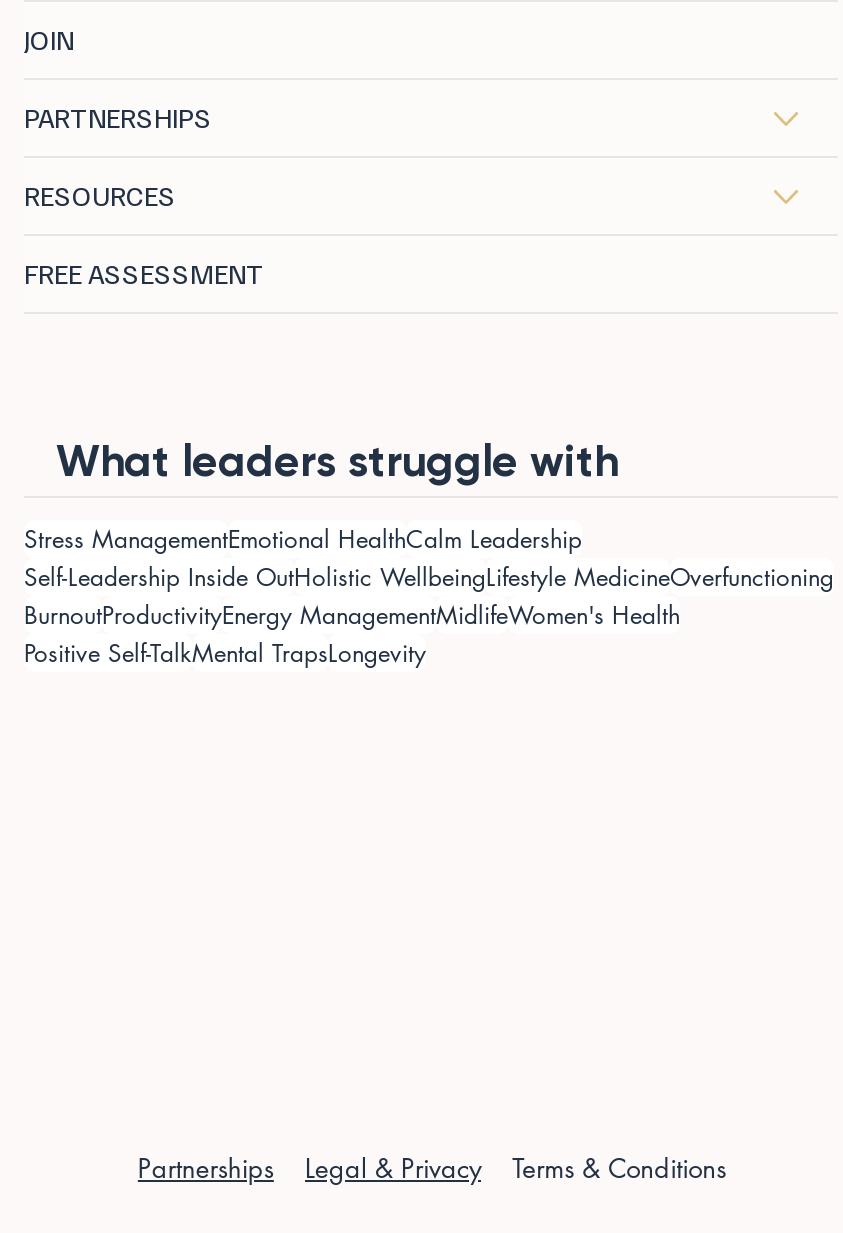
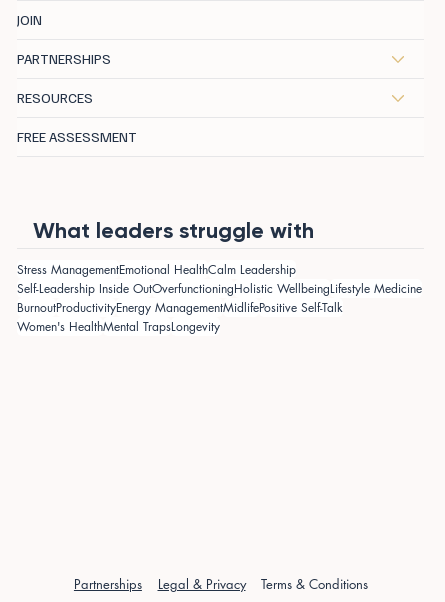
[24,560,834,594] Self-Leadership Inside OutHolistic WellbeingLifestyle MedicineOverfunctioning -> [17,280,422,297] Self-Leadership Inside OutOverfunctioningHolistic WellbeingLifestyle Medicine
[24,598,680,632] BurnoutProductivityEnergy ManagementMidlifeWomen's Health -> [17,299,343,316] BurnoutProductivityEnergy ManagementMidlifePositive Self-Talk
[24,636,426,670] Positive Self-TalkMental TrapsLongevity -> [17,318,220,335] Women's HealthMental TrapsLongevity

